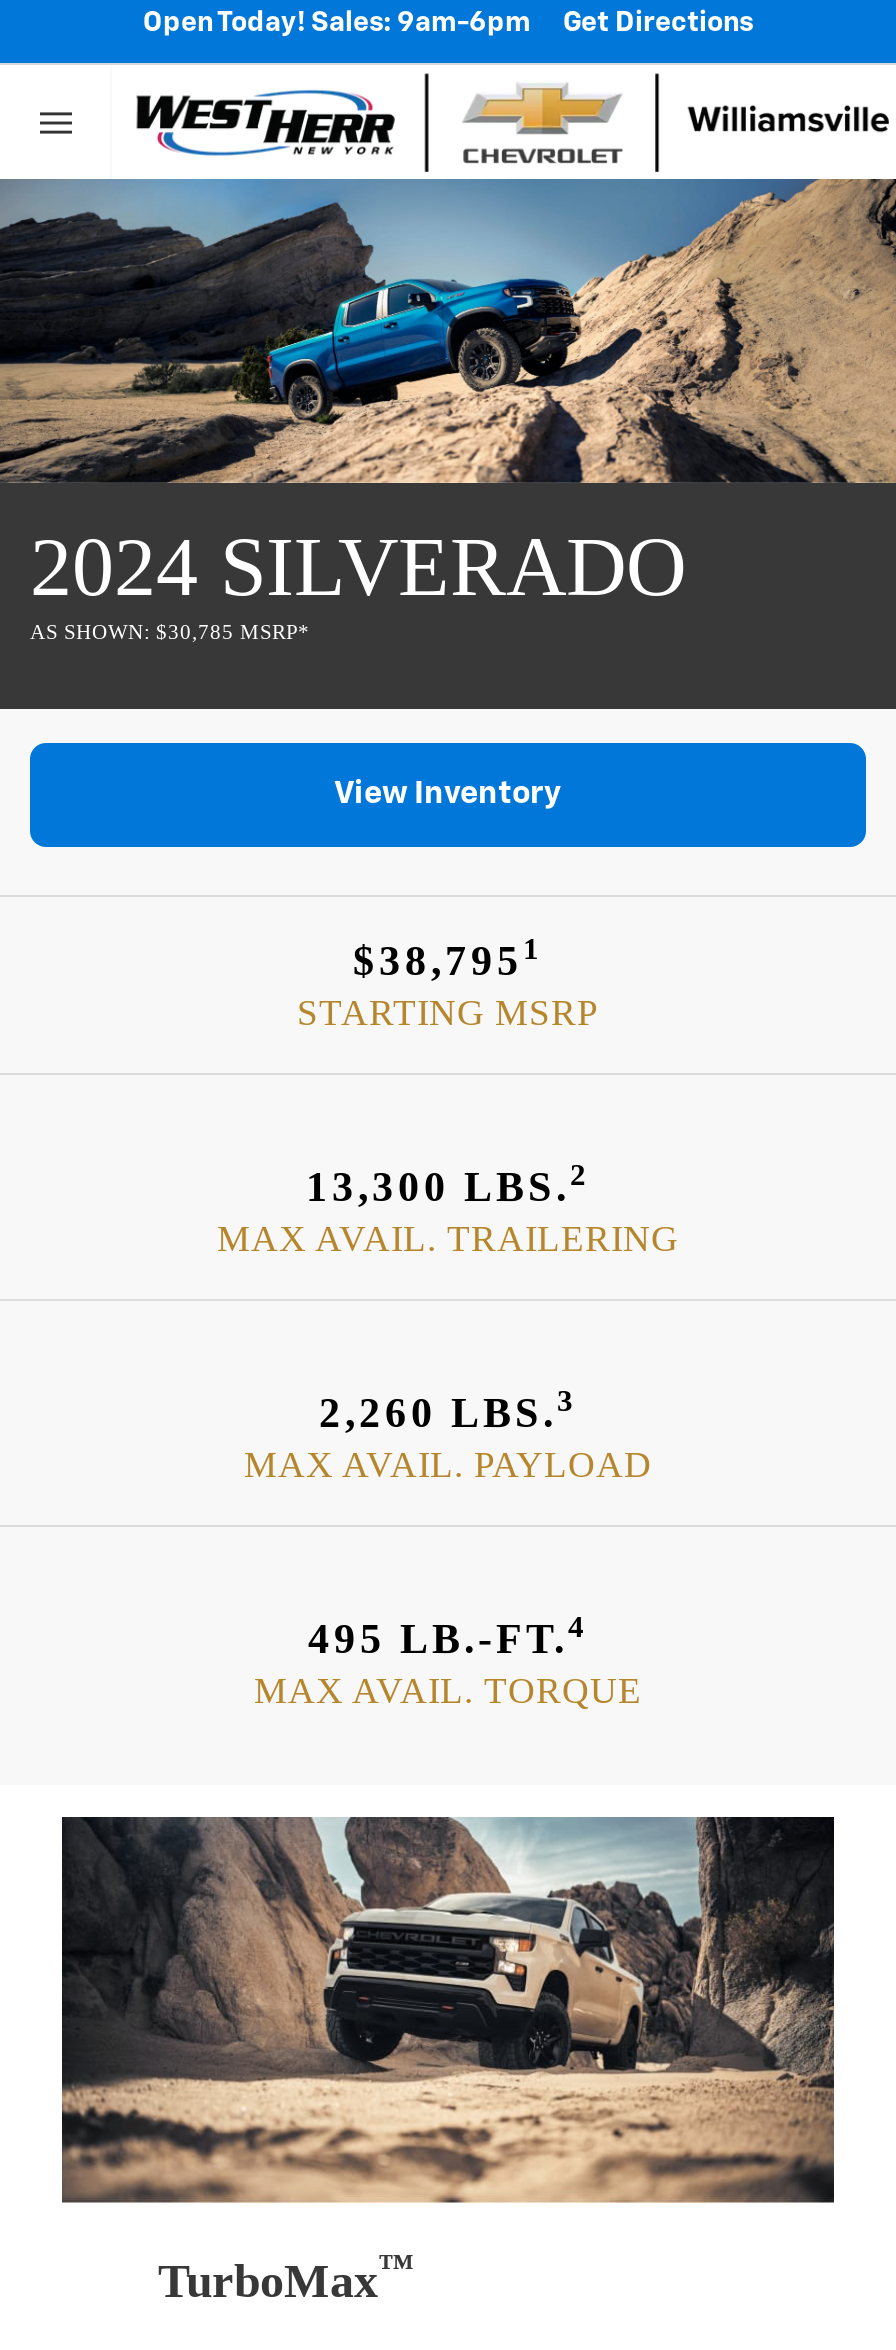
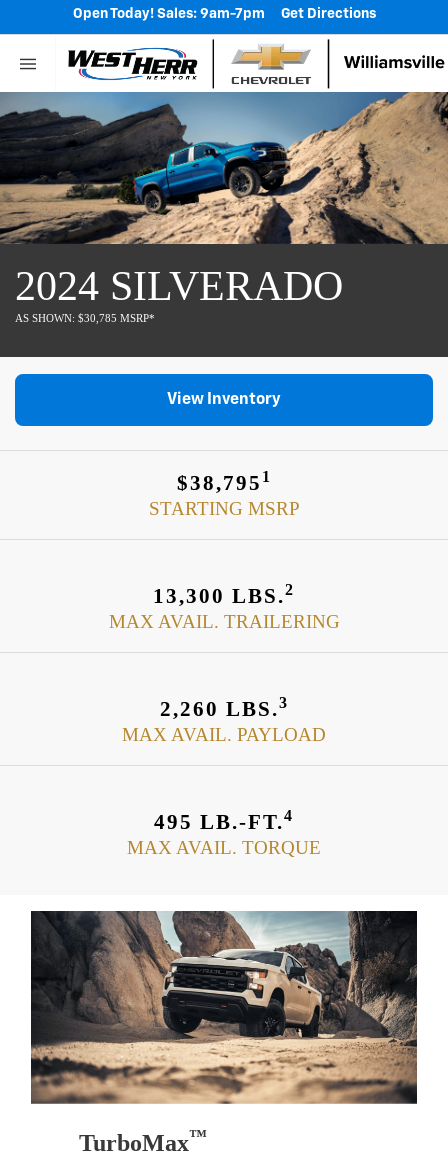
[143,9,531,37] Open Today! Sales: 9am-6pm -> [72,7,264,21] Open Today! Sales: 9am-7pm

